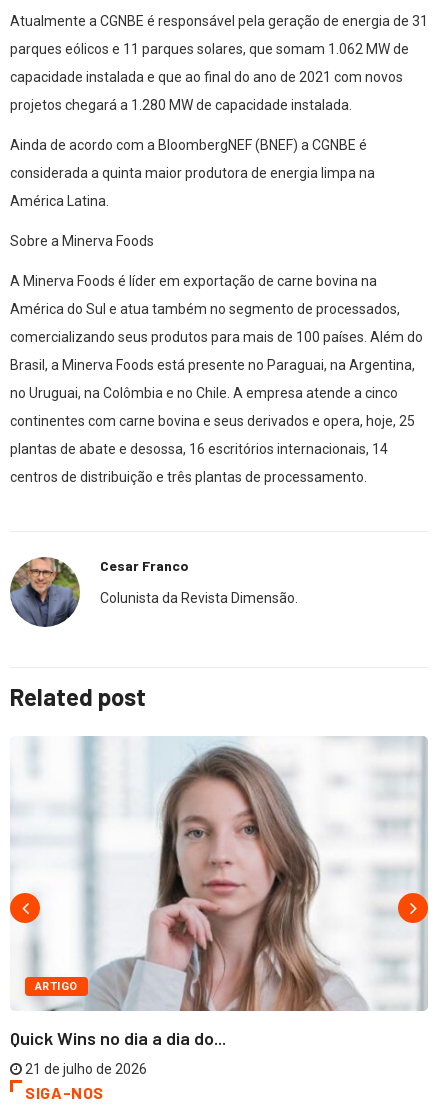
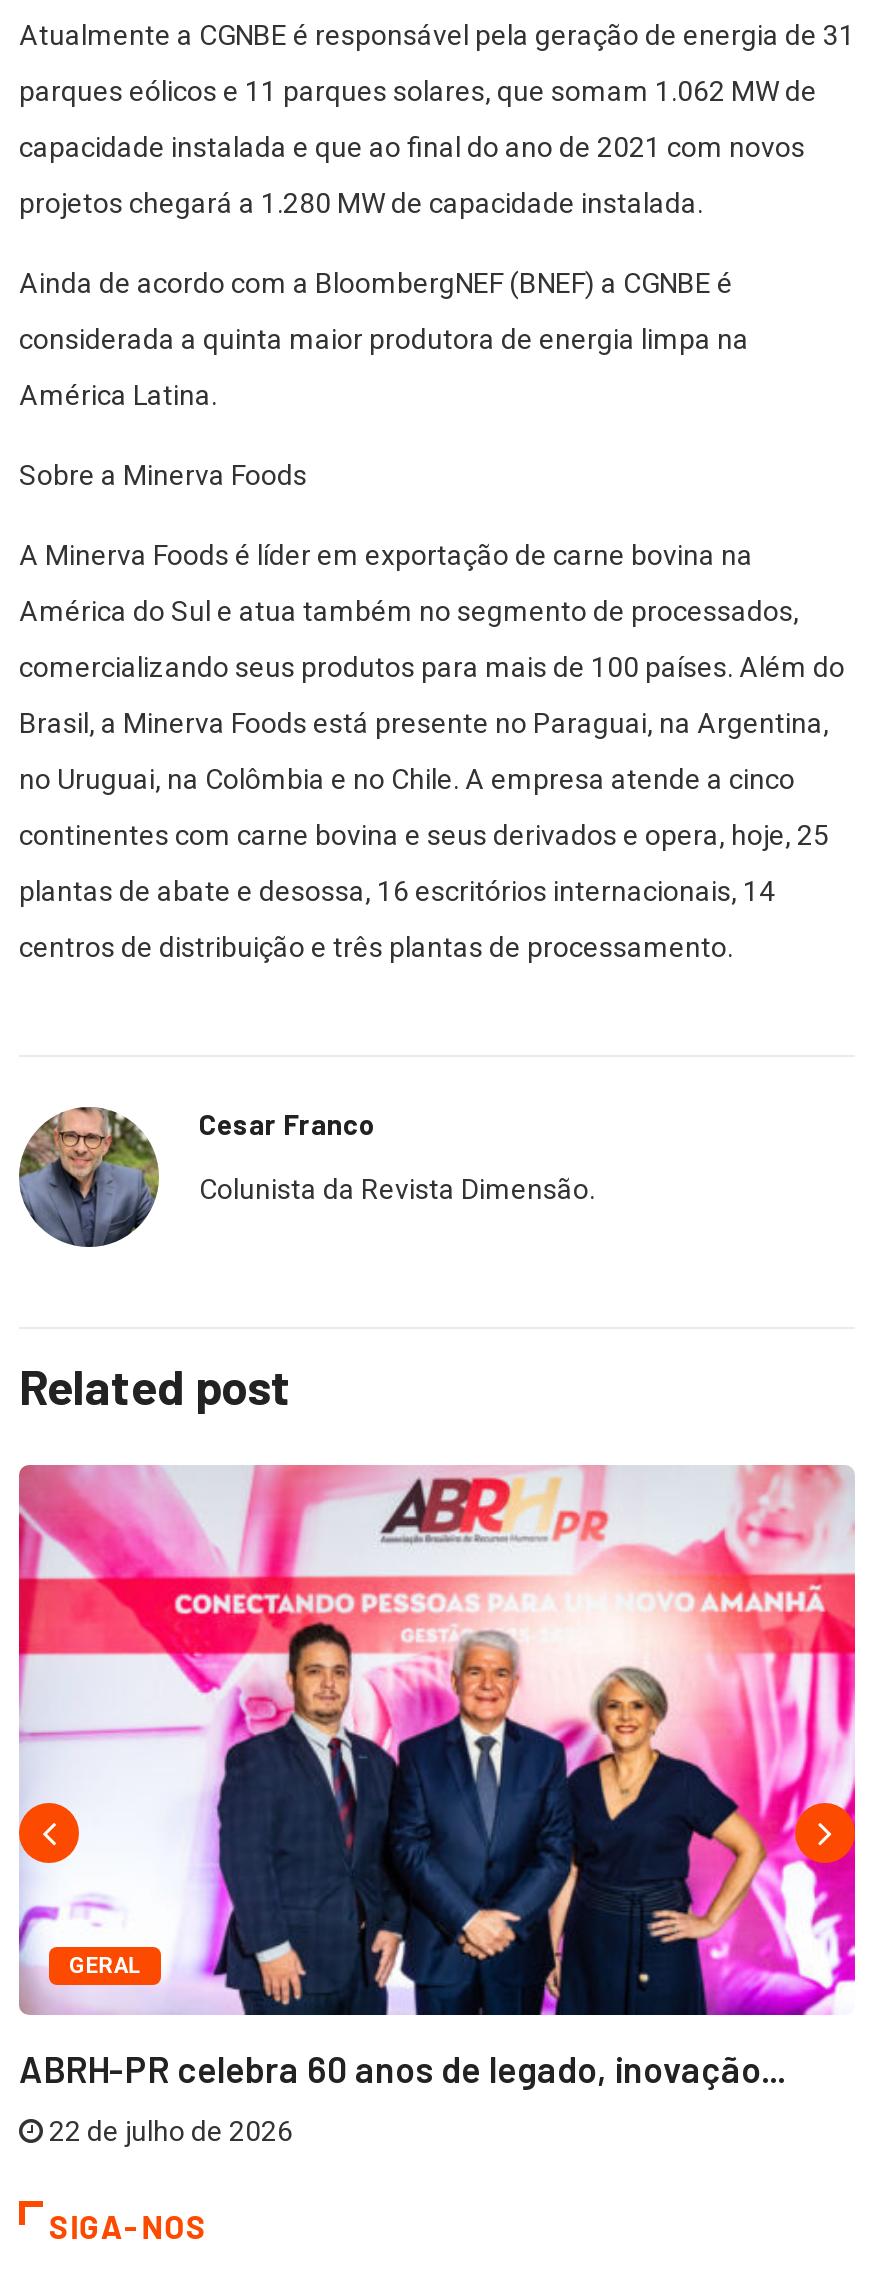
[9,736,429,1011] [image] | ARTIGO -> [17,1463,857,2017] [image] | GERAL
[10,1027,226,1049] Quick Wins no dia a dia do... -> [19,2048,785,2092] ABRH-PR celebra 60 anos de legado, inovação...
[22,1061,147,1077] 21 de julho de 2026 -> [43,2116,293,2148] 22 de julho de 2026

